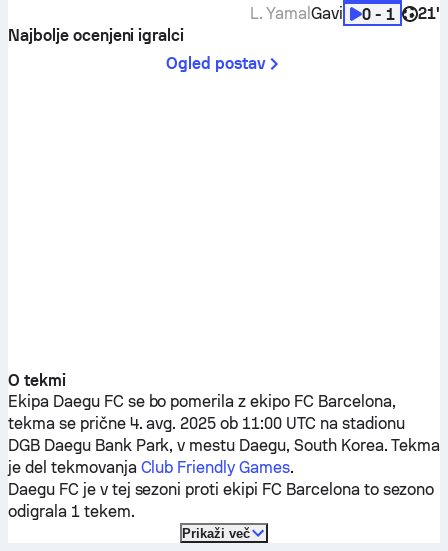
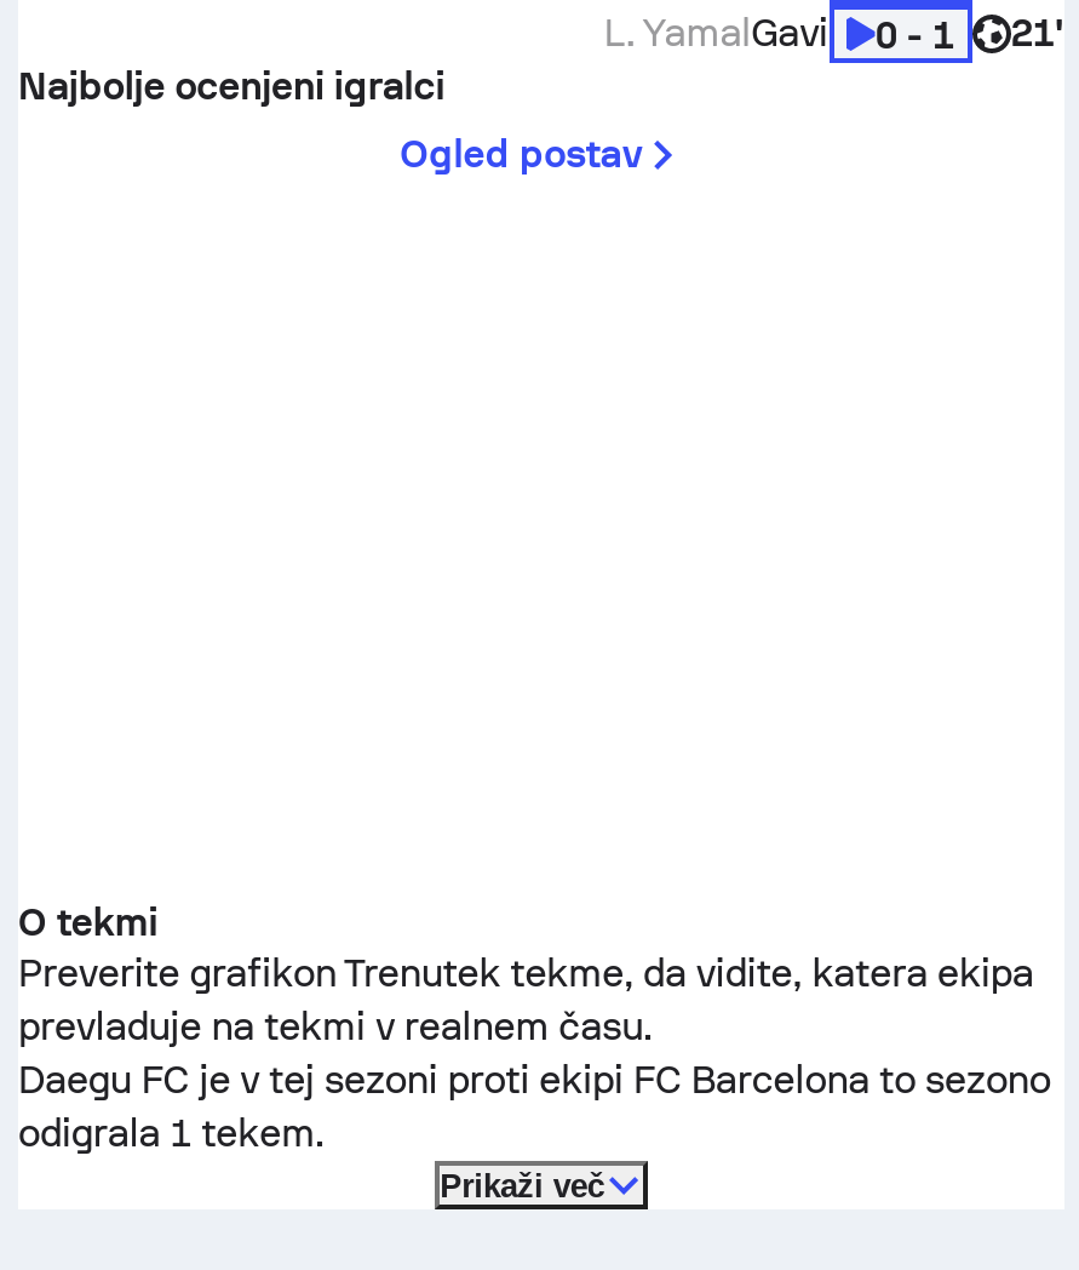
[8,392,439,477] Ekipa Daegu FC se bo pomerila z ekipo FC Barcelona, | tekma se prične 4. avg. 2025 ob 11:00 UTC na stadionu | DGB Daegu Bank Park, v mestu Daegu, South Korea. Tekma | je del tekmovanja Club Friendly Games. -> [18,950,1034,1049] Preverite grafikon Trenutek tekme, da vidite, katera ekipa | prevladuje na tekmi v realnem času.

